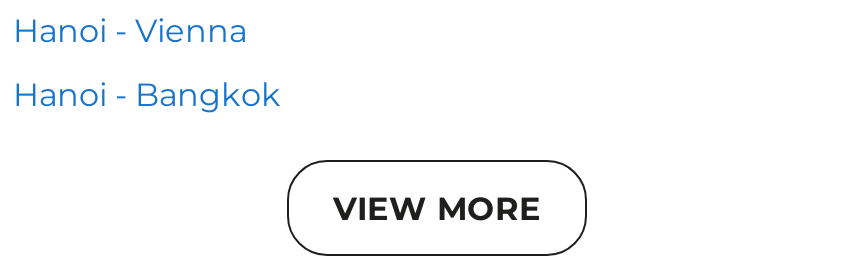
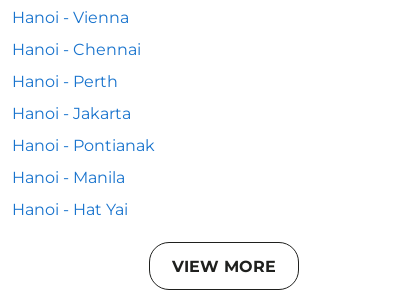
[13,76,281,114] Hanoi - Bangkok -> [12,40,155,219] Hanoi - Chennai | Hanoi - Perth | Hanoi - Jakarta | Hanoi - Pontianak | Hanoi - Manila | Hanoi - Hat Yai

